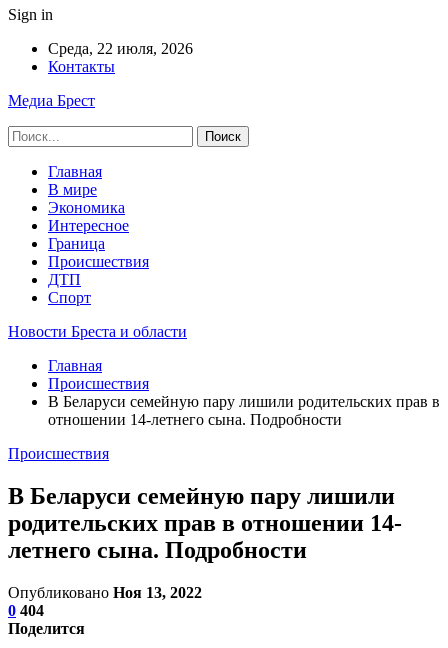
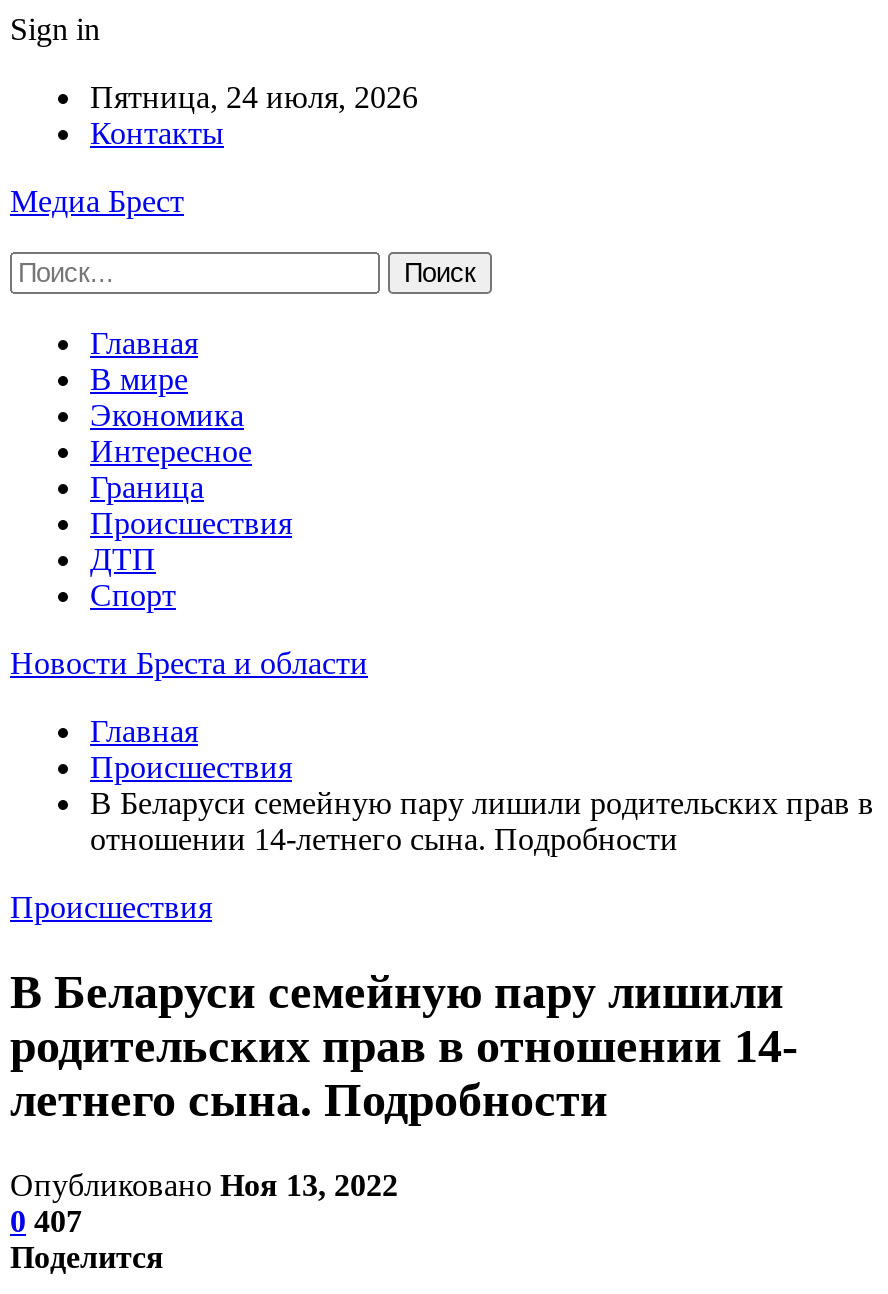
[48,40,193,57] Среда, 22 июля, 2026 -> [90,80,418,114] Пятница, 24 июля, 2026
[8,602,44,619] 0 404 -> [10,1204,82,1238] 0 407

